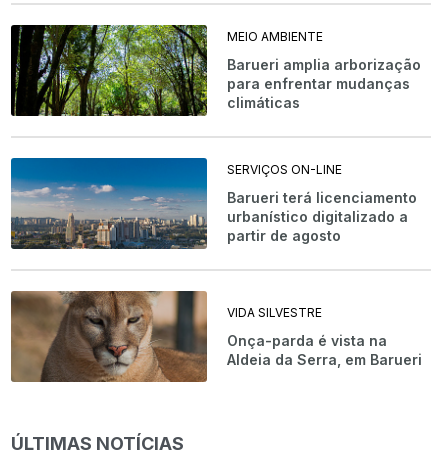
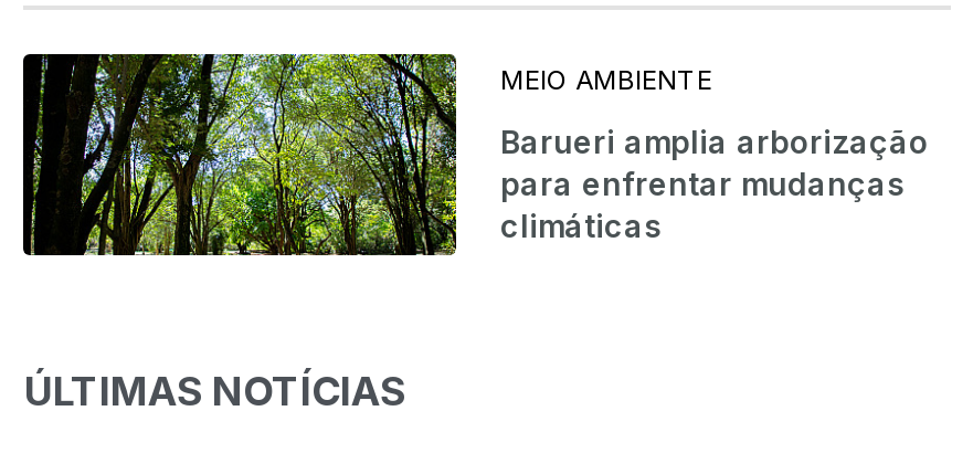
[10,157,417,250] [image] | SERVIÇOS ON-LINE | Barueri terá licenciamento | urbanístico digitalizado a | partir de agosto -> none
[10,290,422,383] [image] | VIDA SILVESTRE | Onça-parda é vista na | Aldeia da Serra, em Barueri -> none

